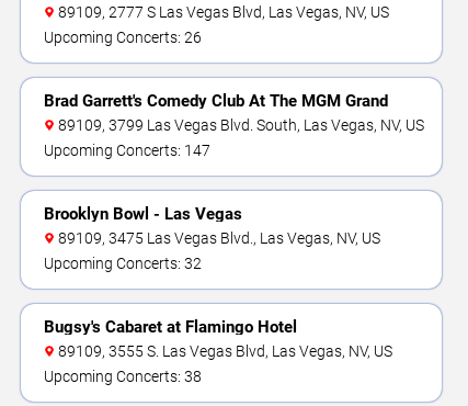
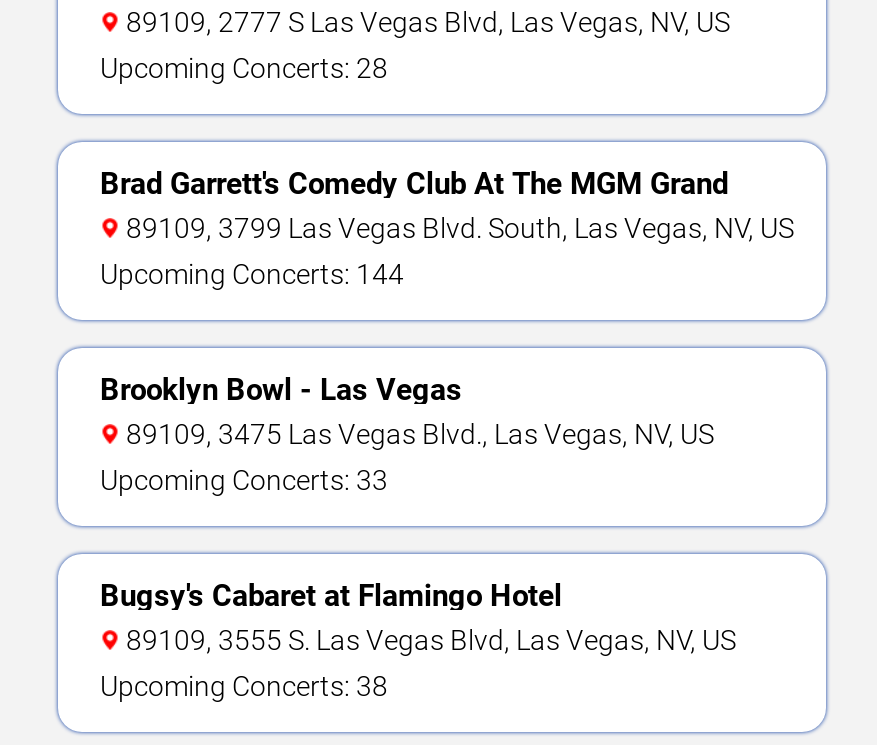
[44,29,202,46] Upcoming Concerts: 26 -> [100,52,388,84] Upcoming Concerts: 28
[44,142,210,159] Upcoming Concerts: 147 -> [100,258,404,290] Upcoming Concerts: 144
[44,255,202,272] Upcoming Concerts: 32 -> [100,464,388,496] Upcoming Concerts: 33

